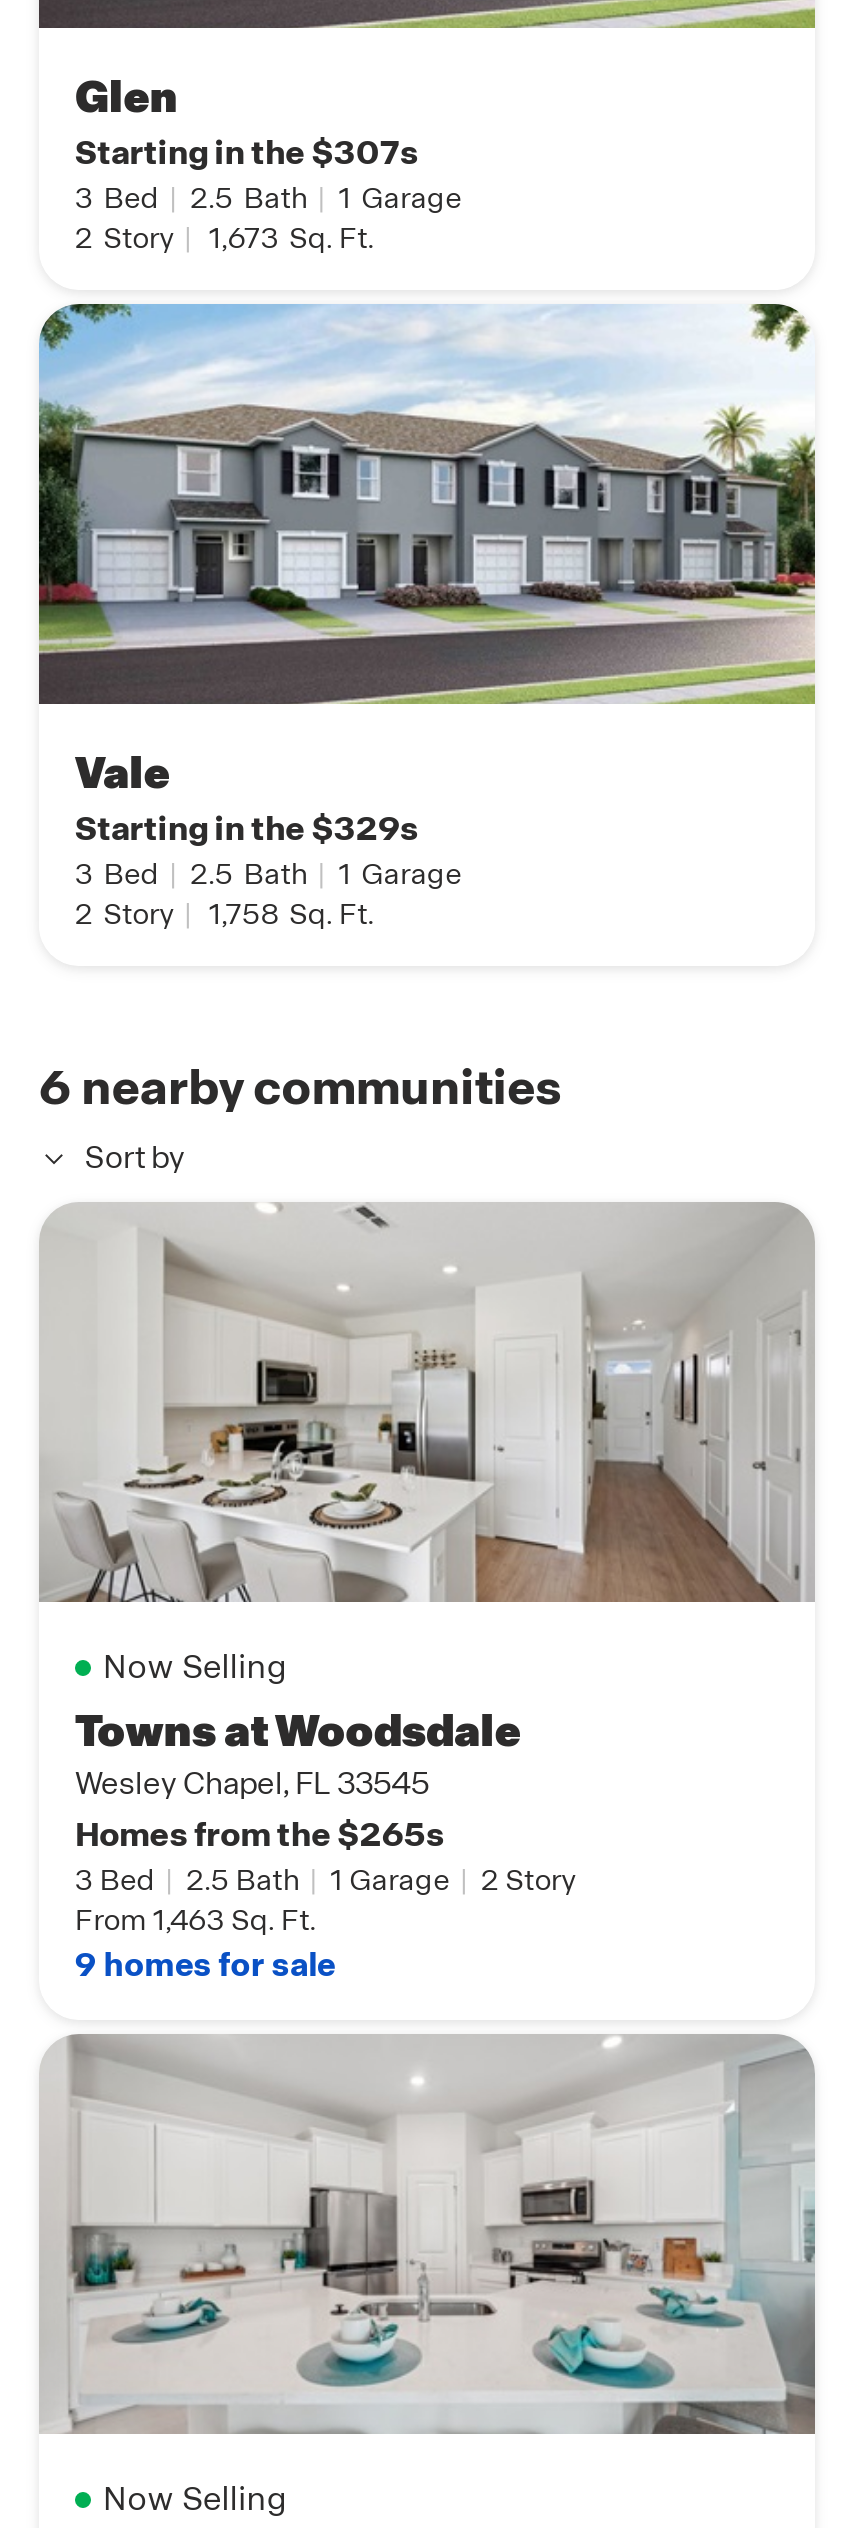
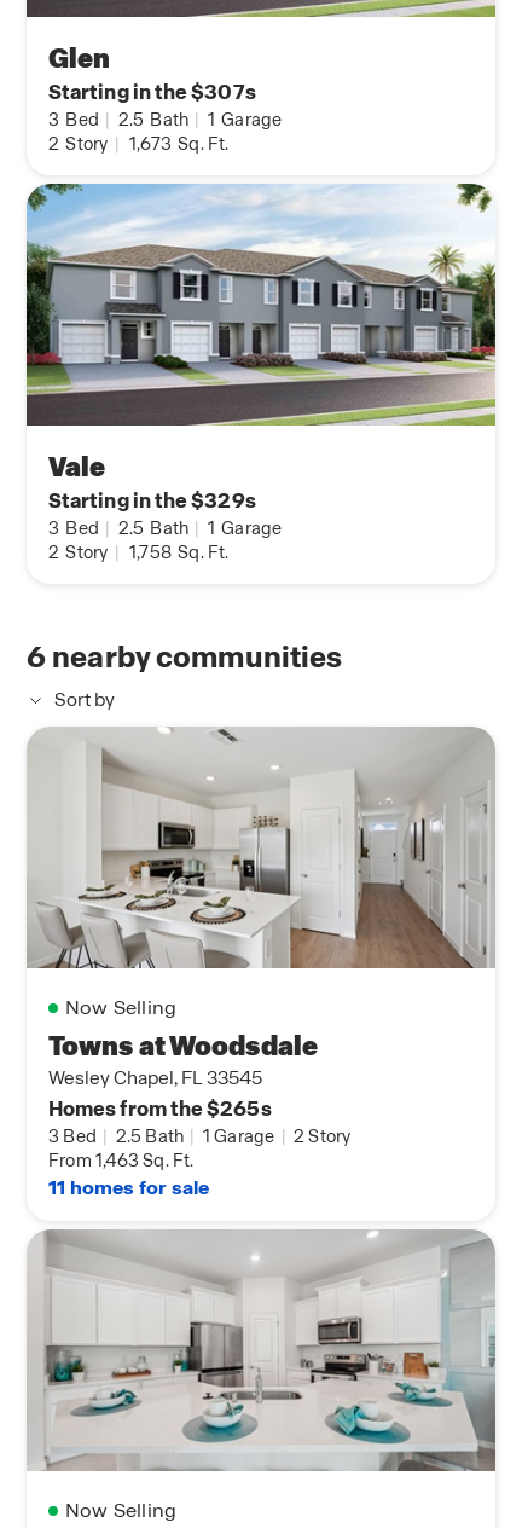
[75,1943,335,1985] 9 homes for sale -> [48,1175,210,1200] 11 homes for sale

